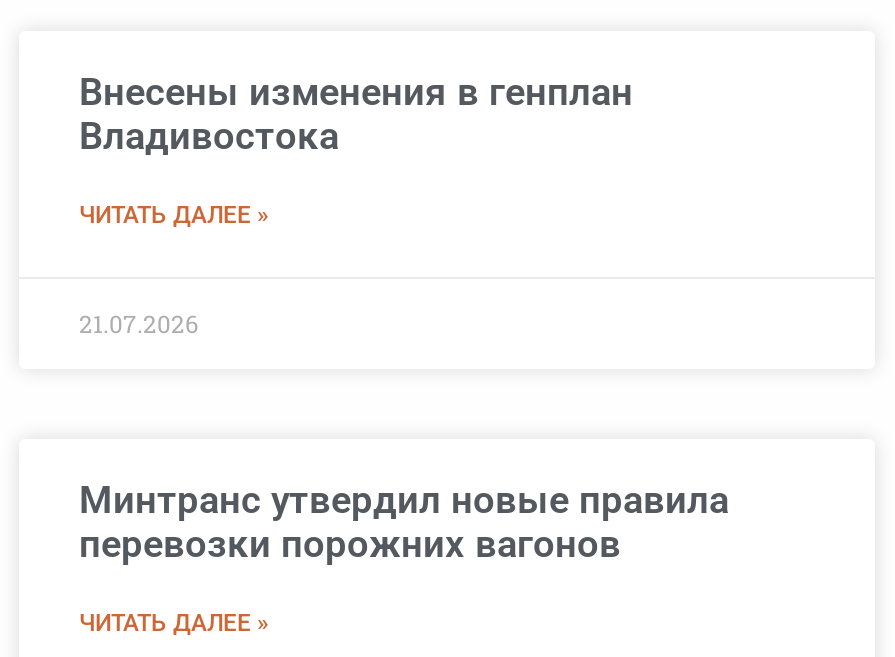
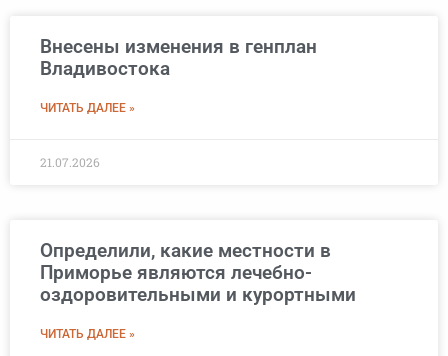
[79,476,729,566] Минтранс утвердил новые правила | перевозки порожних вагонов -> [40,239,356,306] Определили, какие местности в | Приморье являются лечебно- | оздоровительными и курортными

